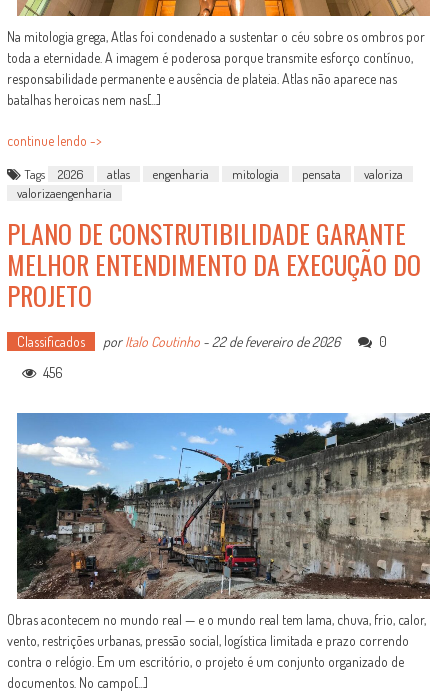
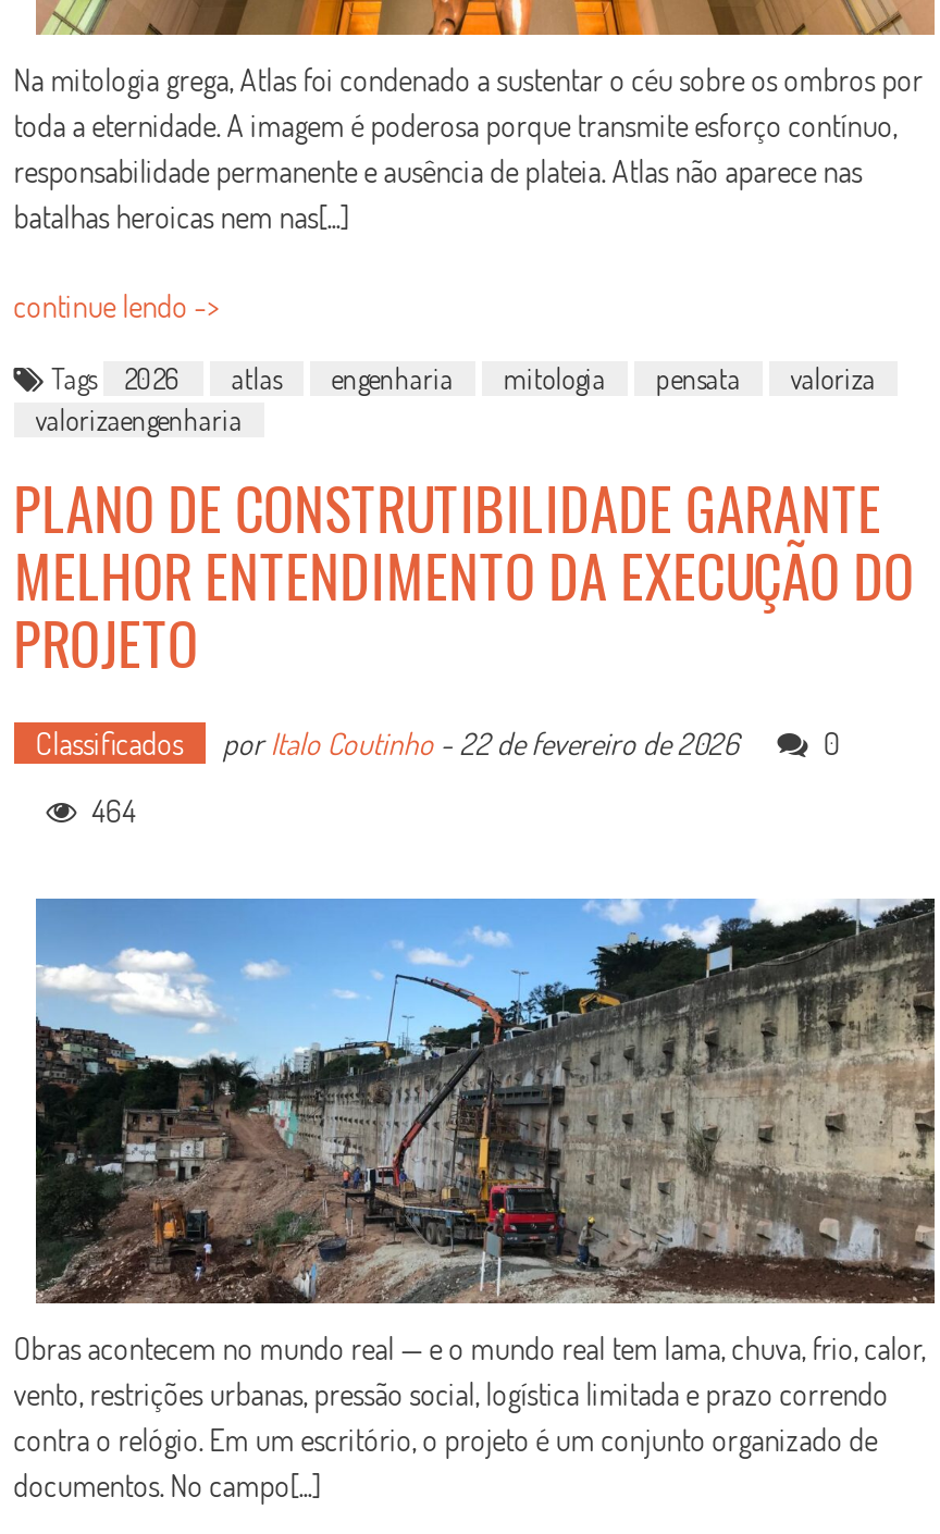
[43,364,63,381] 456 -> [92,792,135,829] 464

